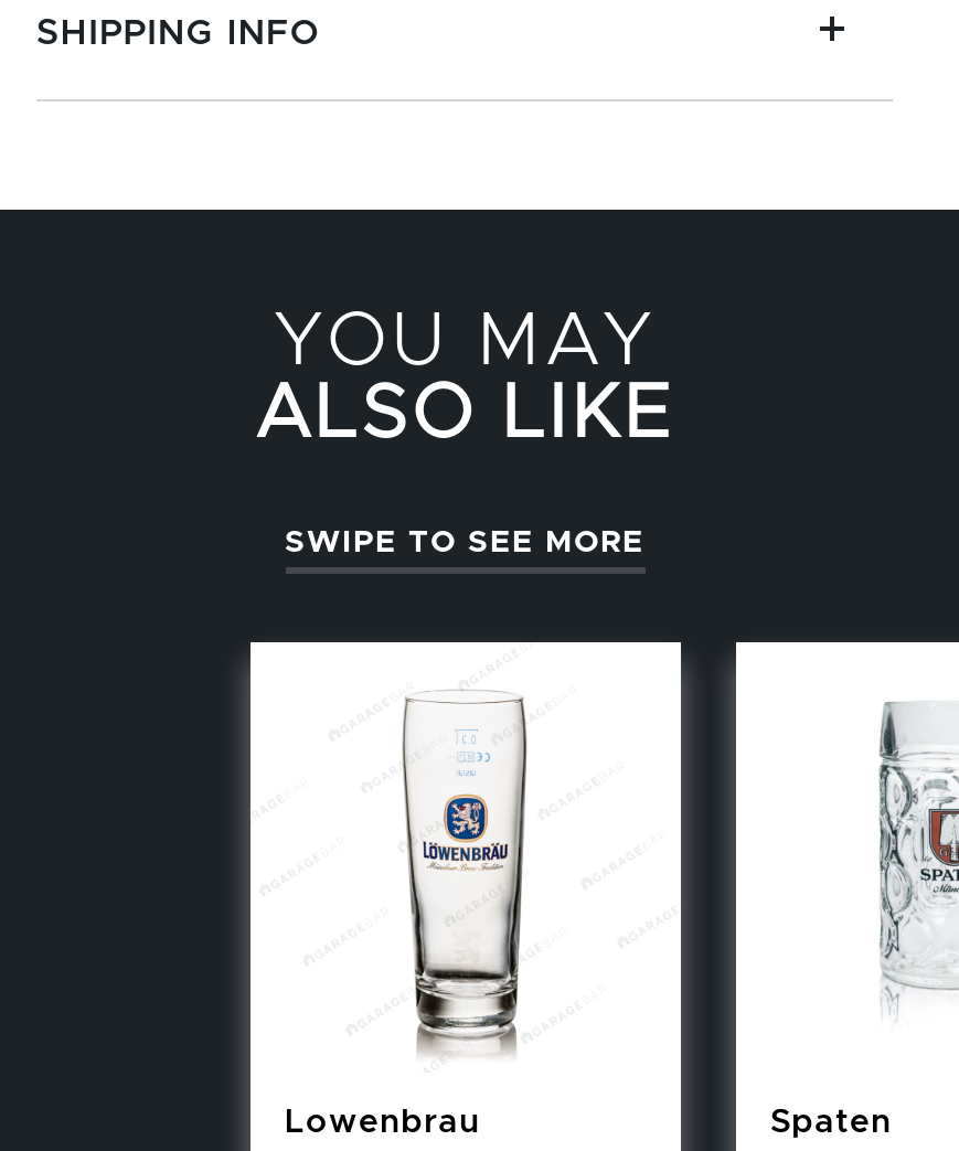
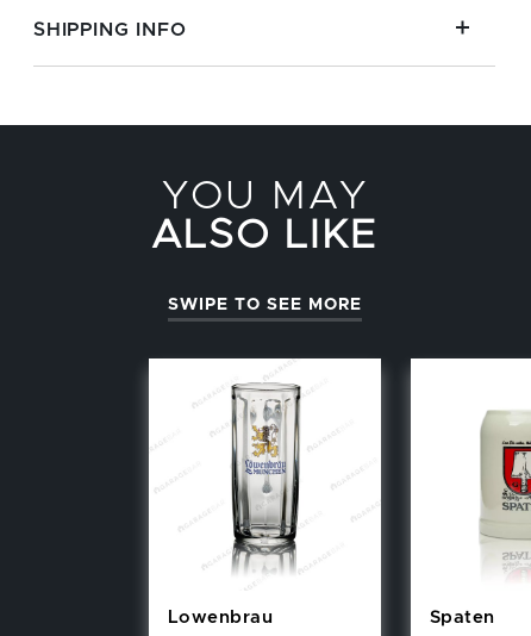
[405,691,533,1055] [image] -> [231,382,302,581] [image]
[864,700,952,1042] [image] -> [479,392,527,575] [image]

